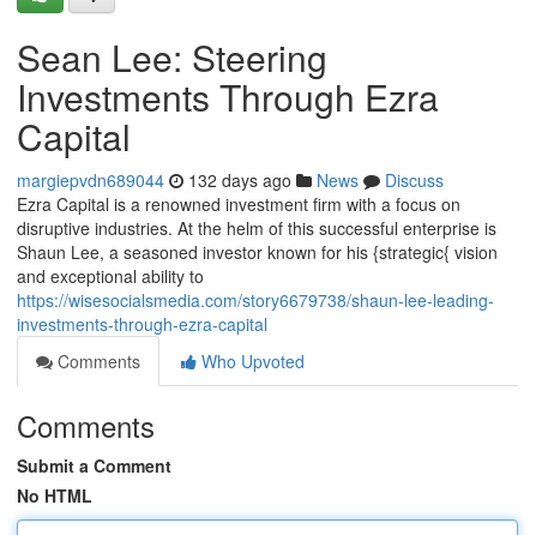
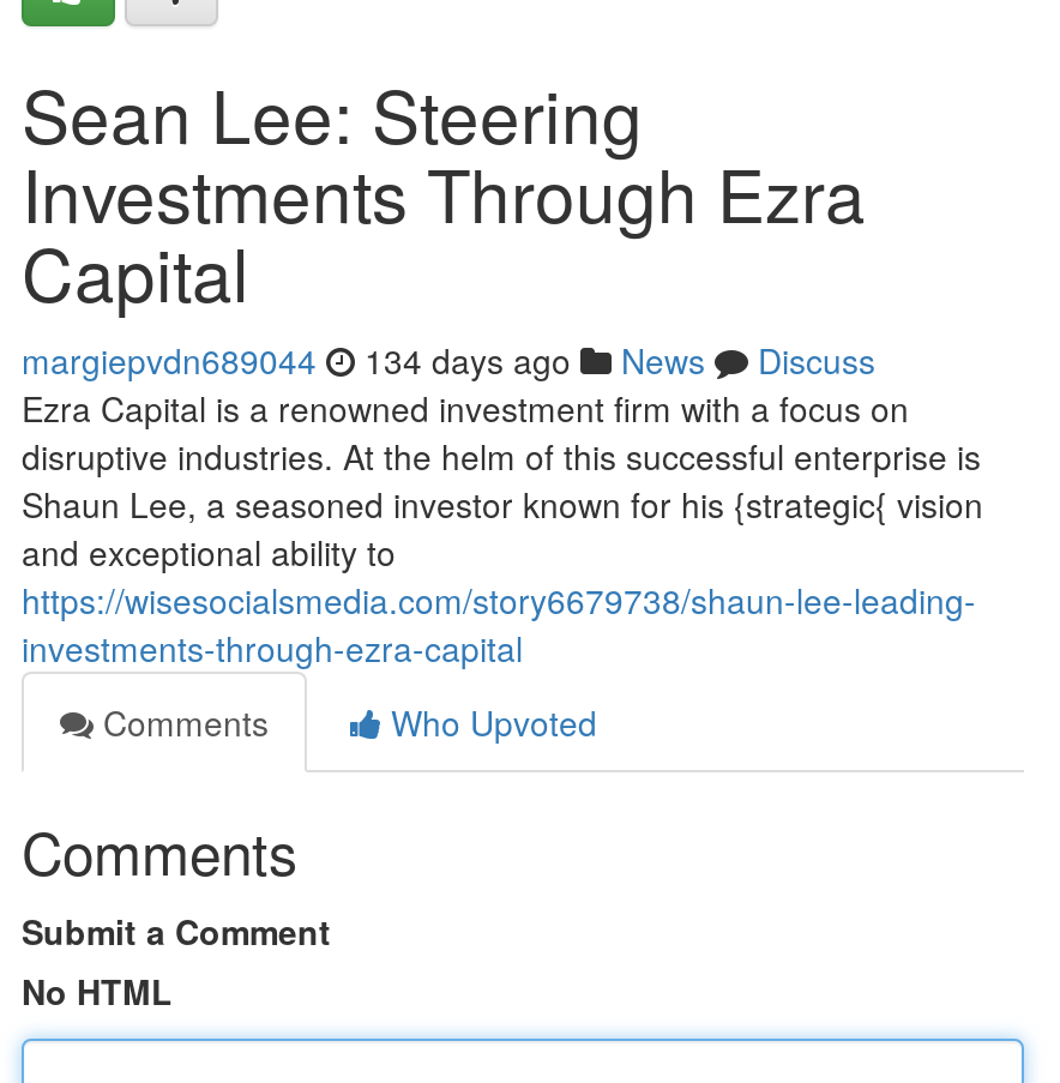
[17,168,444,192] margiepvdn689044 132 days ago News Discuss -> [22,336,875,384] margiepvdn689044 134 days ago News Discuss

